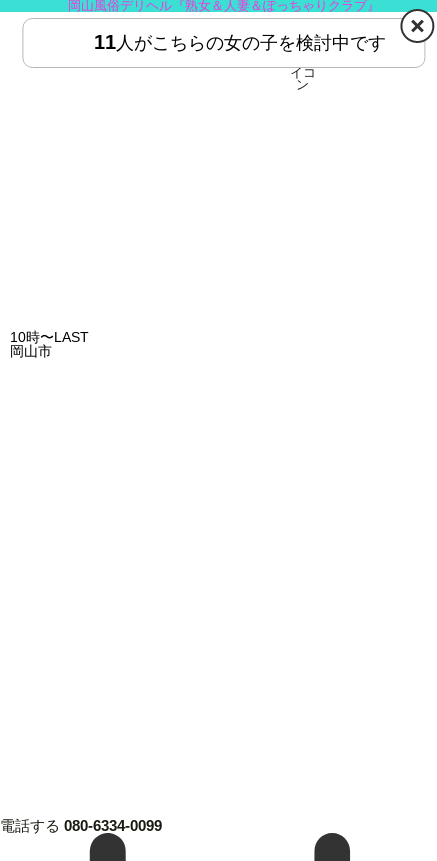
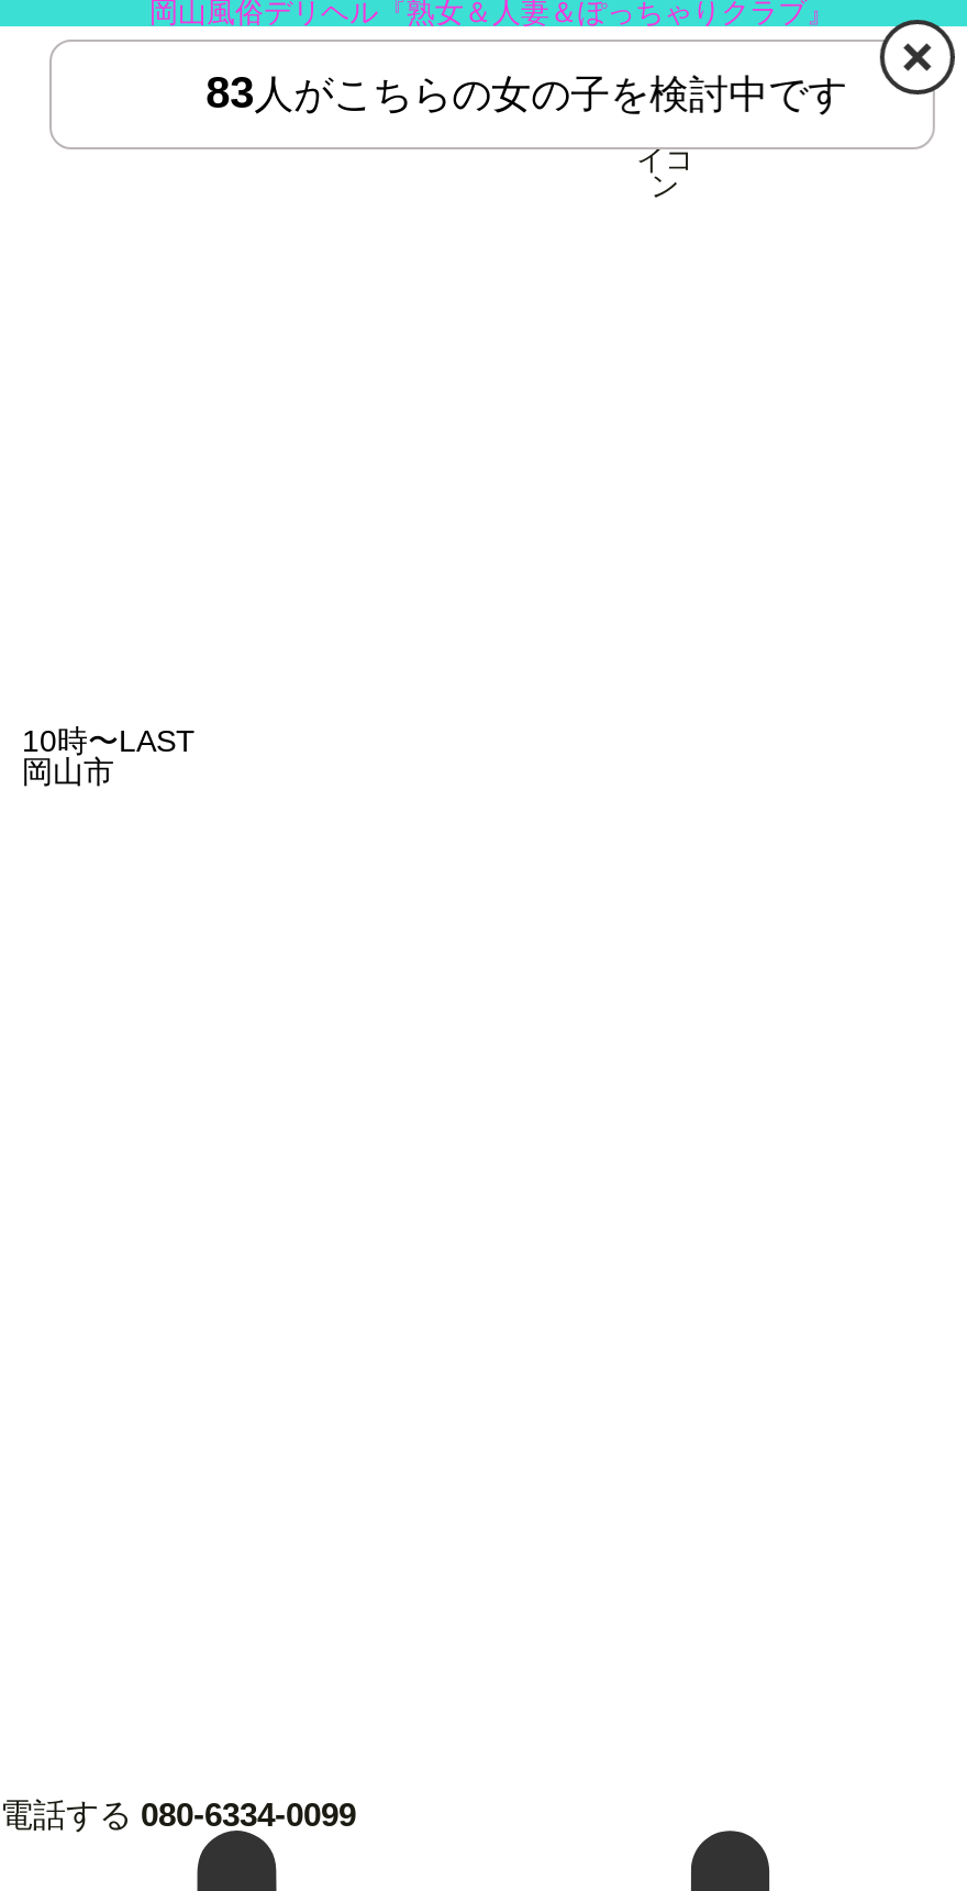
[93,31,385,53] 11人がこちらの女の子を検討中です -> [205,69,847,117] 83人がこちらの女の子を検討中です

